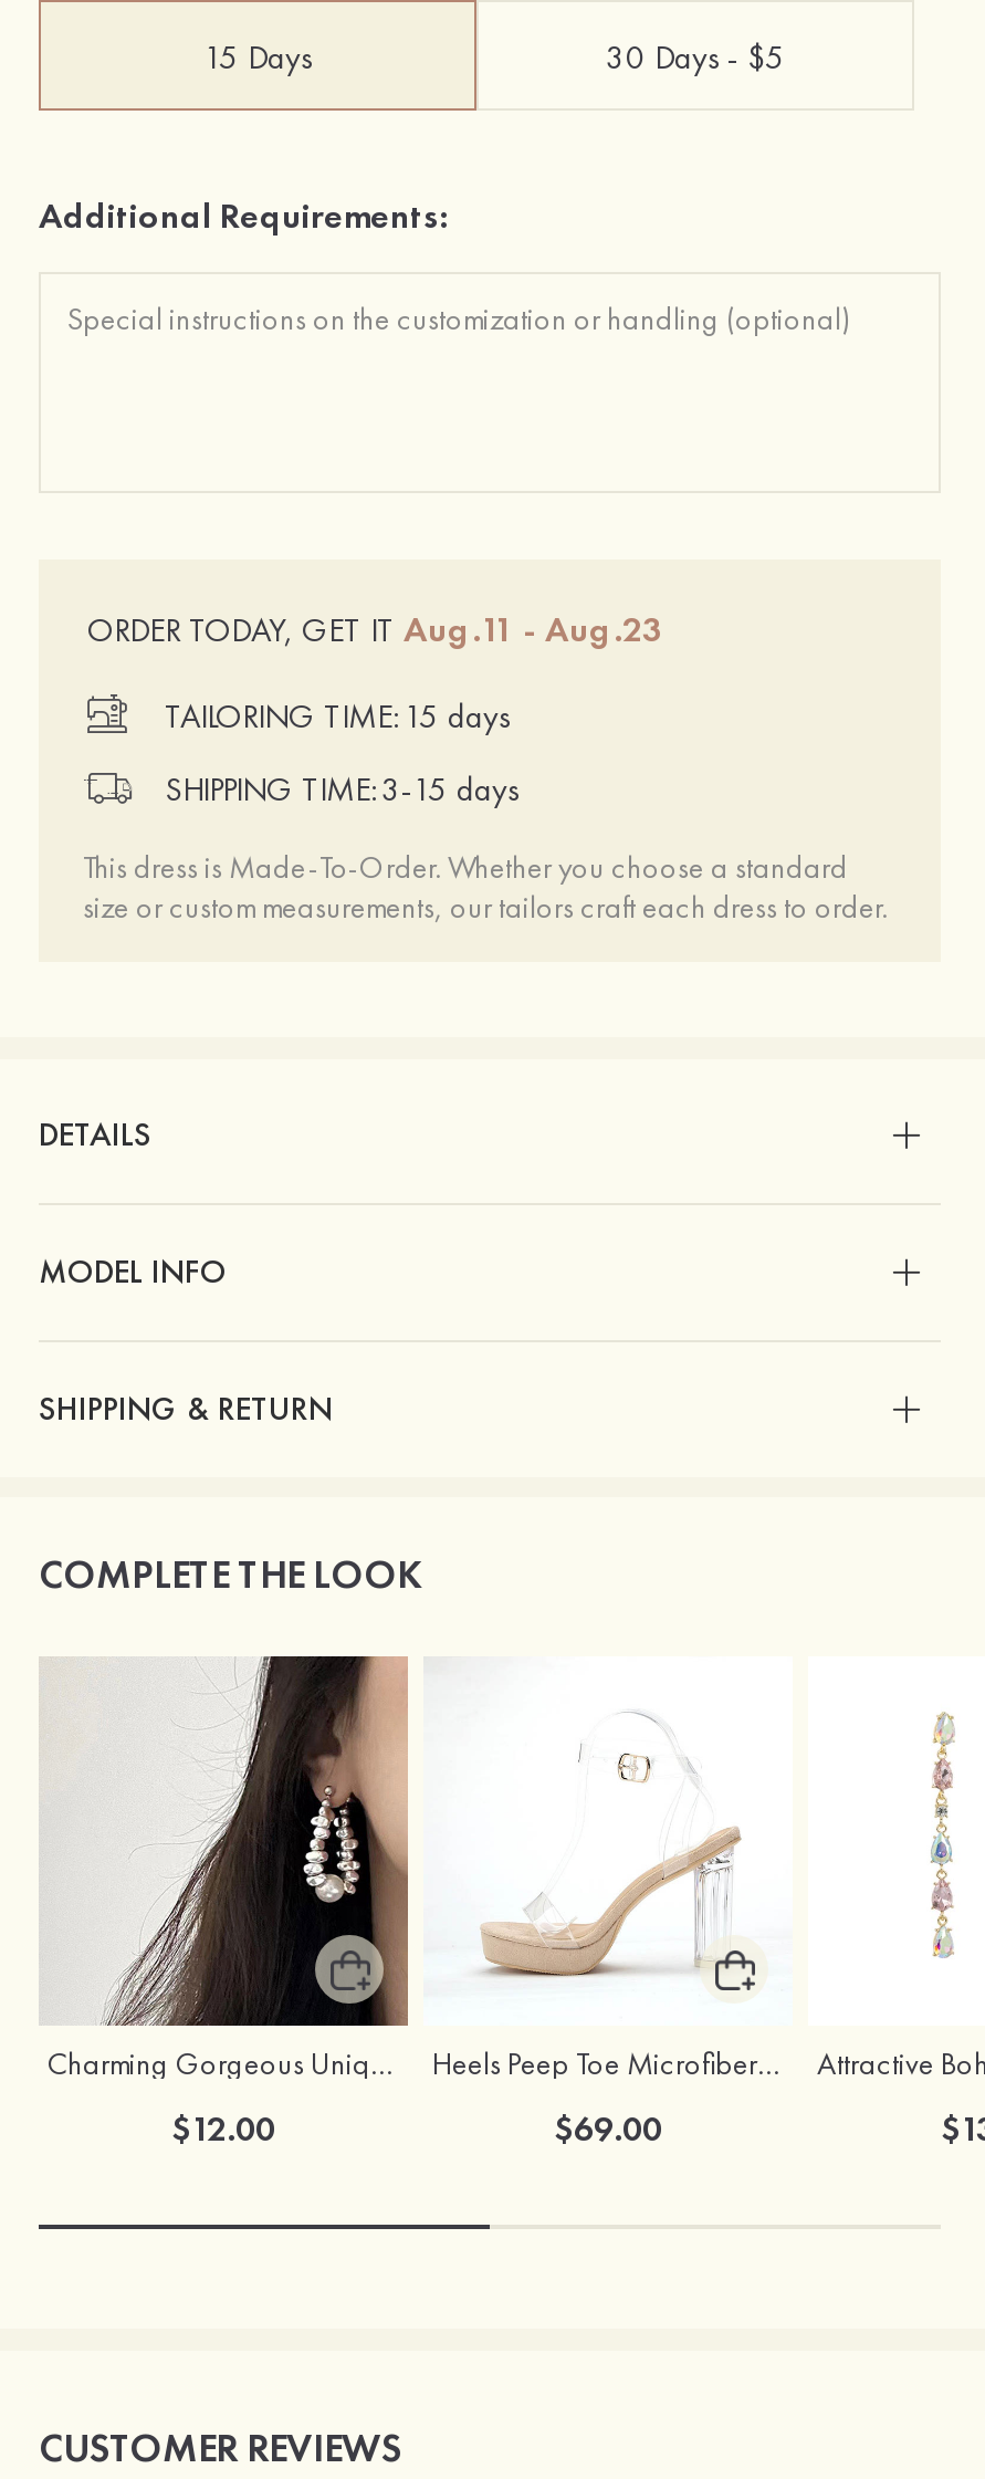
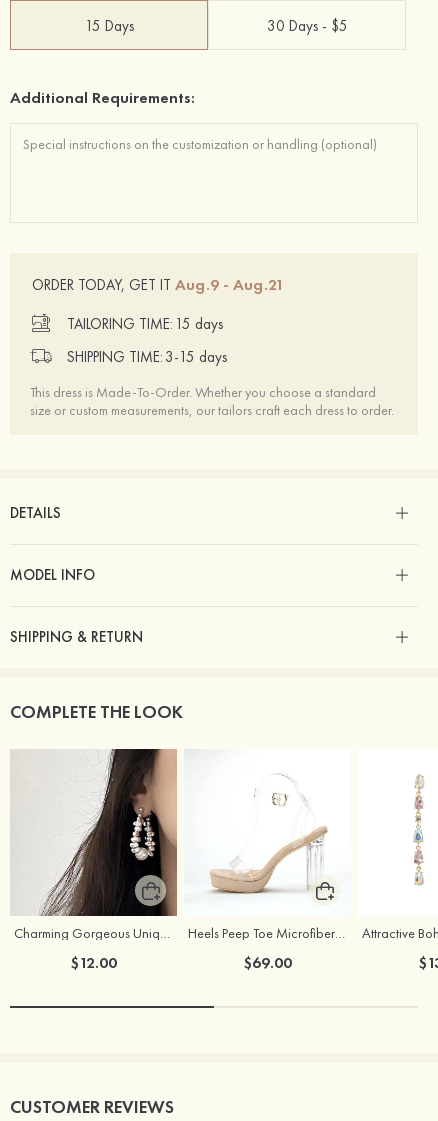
[87,606,662,653] ORDER TODAY, GET IT Aug.11 - Aug.23 -> [32,274,284,295] ORDER TODAY, GET IT Aug.9 - Aug.21

